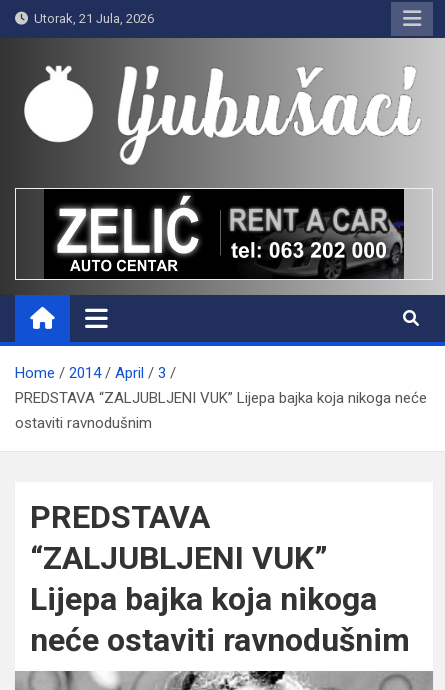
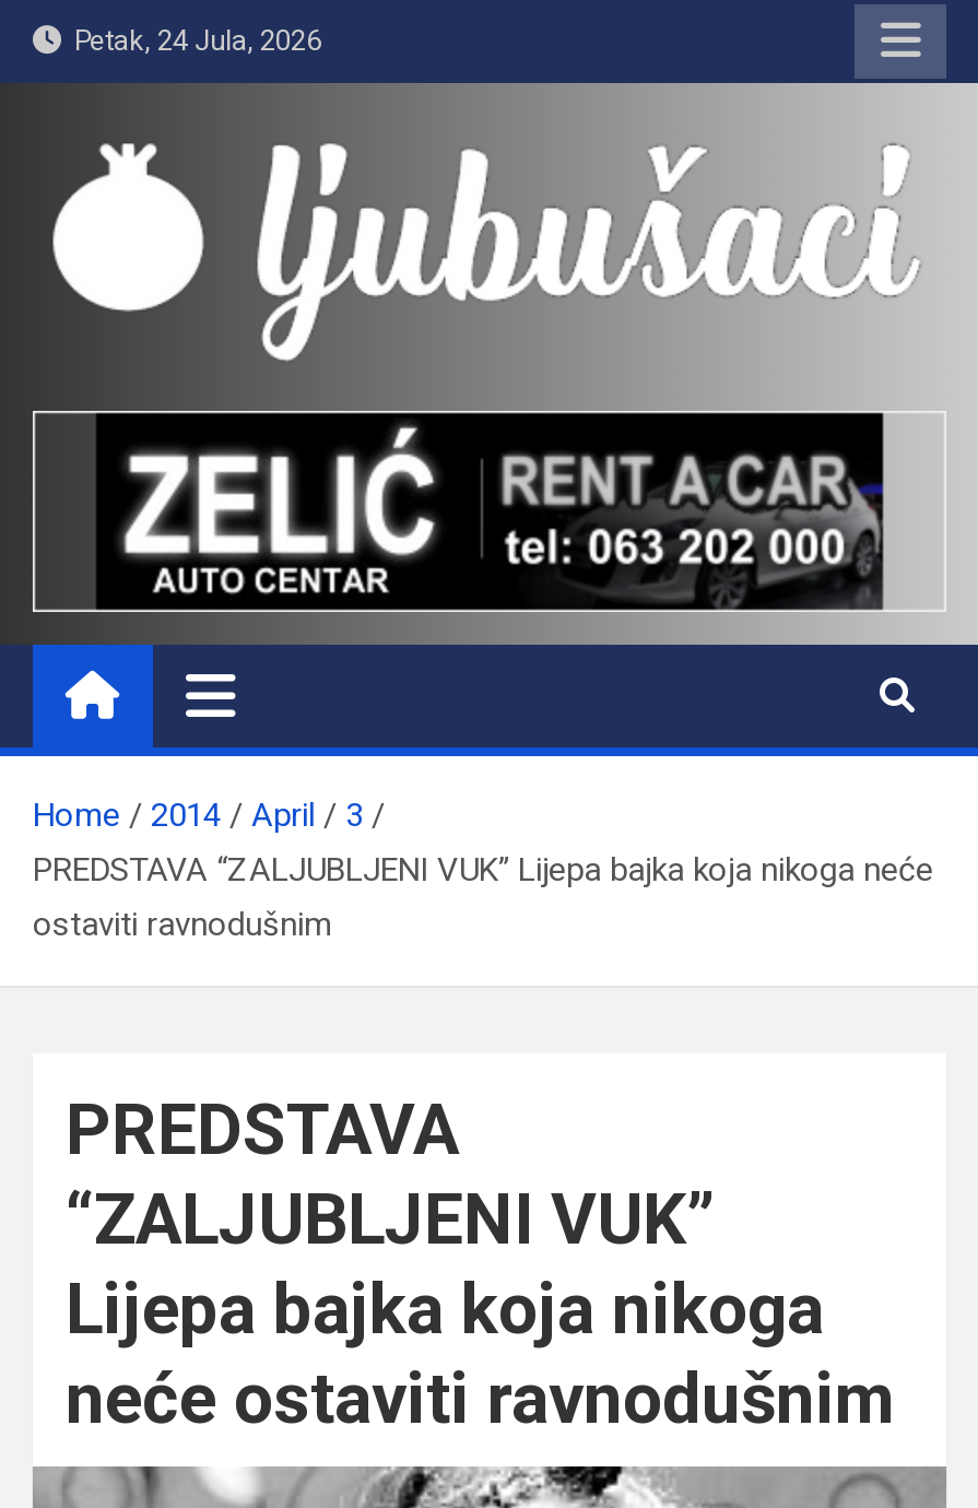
[28,11,154,26] Utorak, 21 Jula, 2026 -> [61,24,321,57] Petak, 24 Jula, 2026

